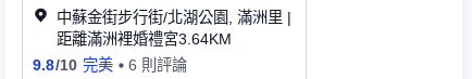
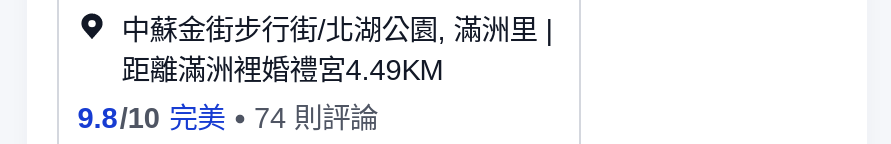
[57,30,232,47] 距離滿洲裡婚禮宮3.64KM -> [122,53,444,85] 距離滿洲裡婚禮宮4.49KM
[33,57,188,74] 9.8 /10 完美 6 則評論 -> [77,103,378,135] 9.8 /10 完美 74 則評論

